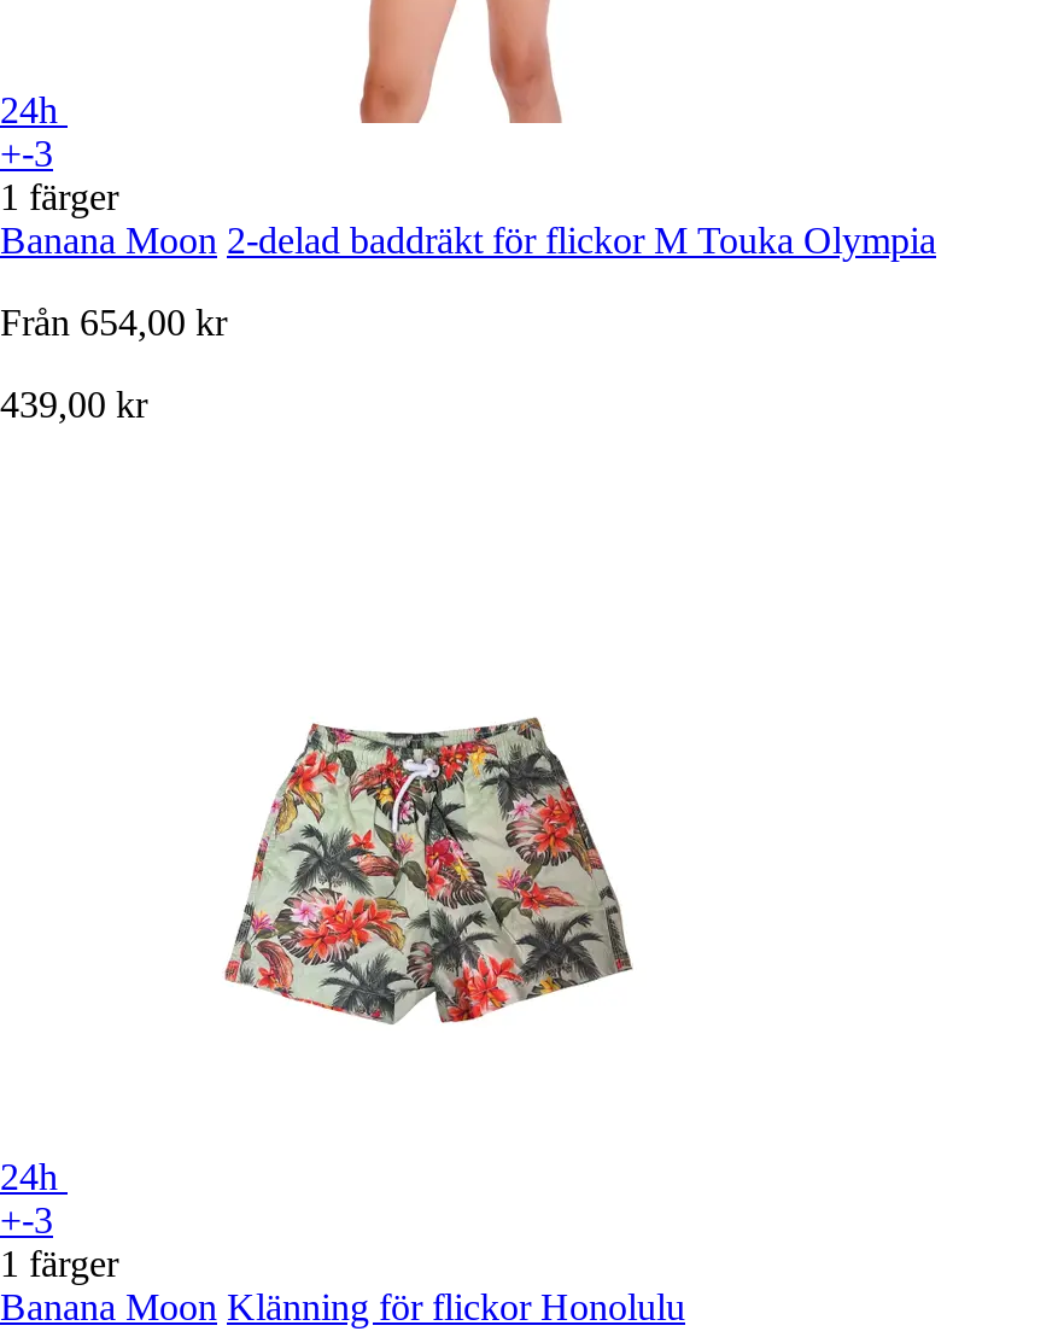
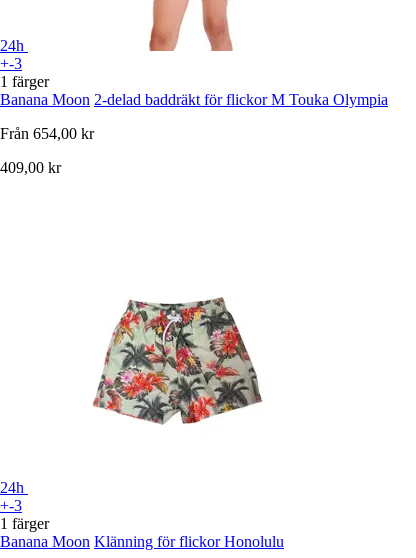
[0,383,147,424] 439,00 kr -> [0,159,61,176] 409,00 kr

